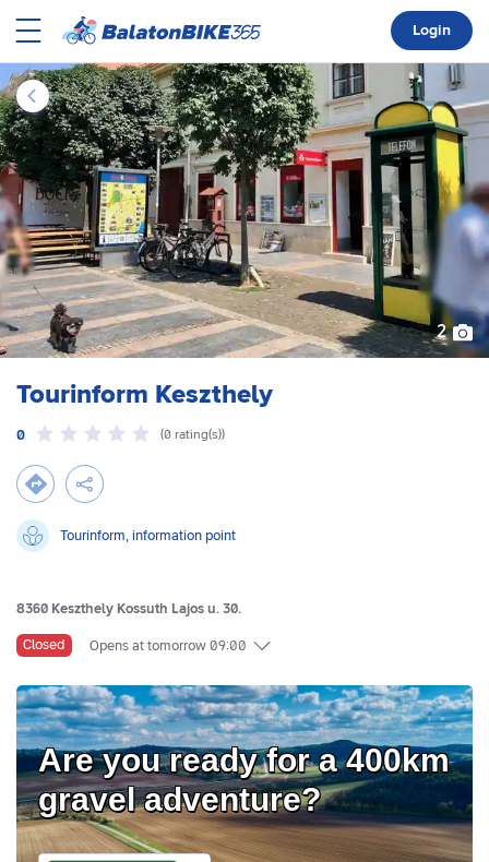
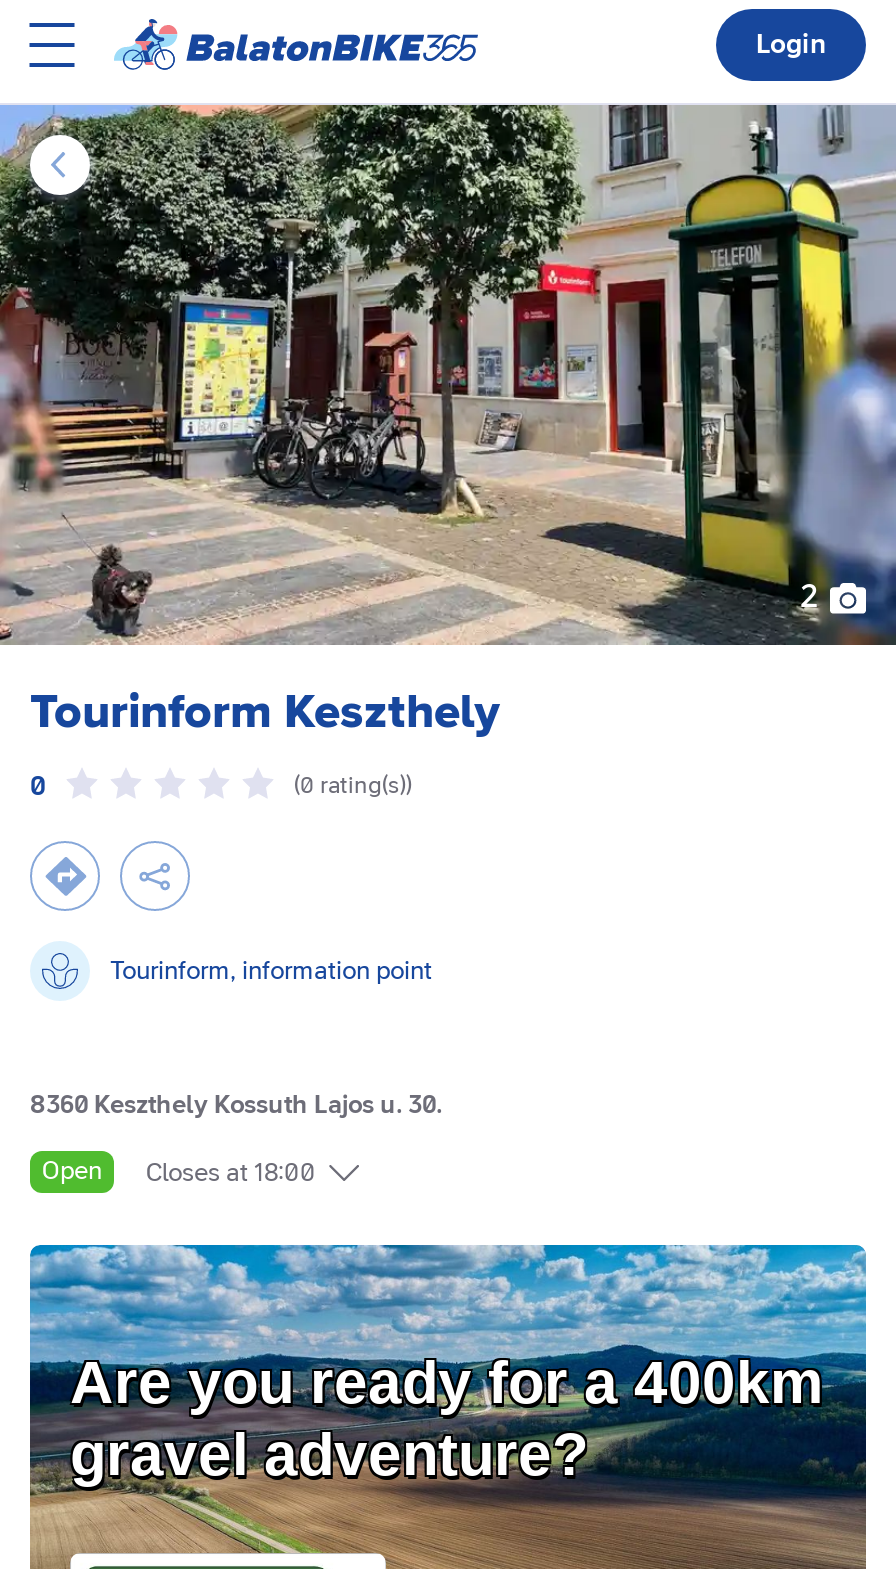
[23,636,247,654] Closed | Opens at tomorrow 09:00 -> [42,1155,316,1188] Open | Closes at 18:00

